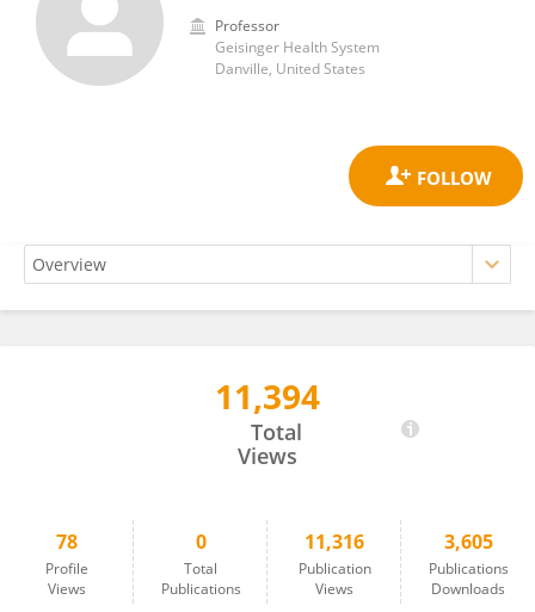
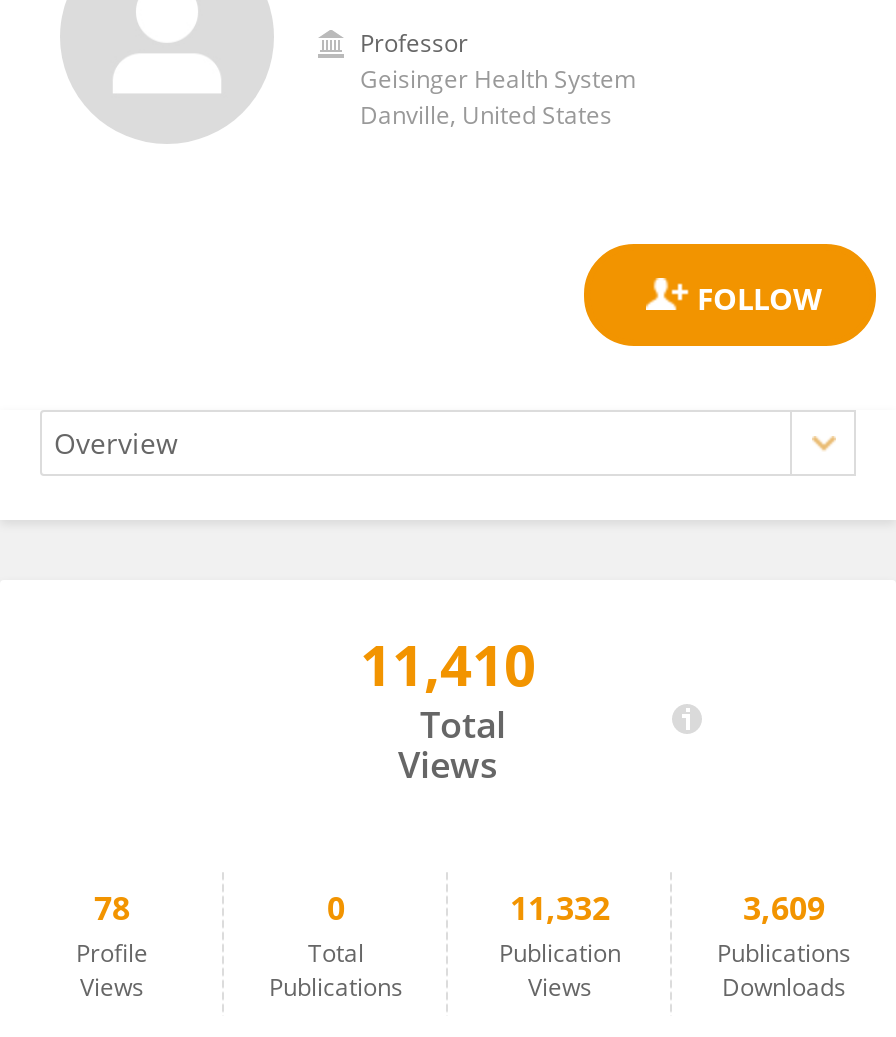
[215,373,320,419] 11,394 -> [360,626,536,702] 11,410
[305,528,364,555] 11,316 -> [510,886,610,930] 11,332
[444,528,493,555] 3,605 -> [743,886,825,930] 3,609

